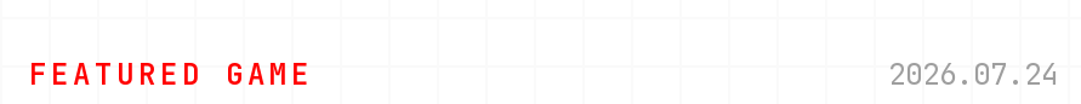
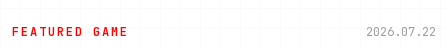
[888,54,1058,93] 2026.07.24 -> [366,23,436,39] 2026.07.22

